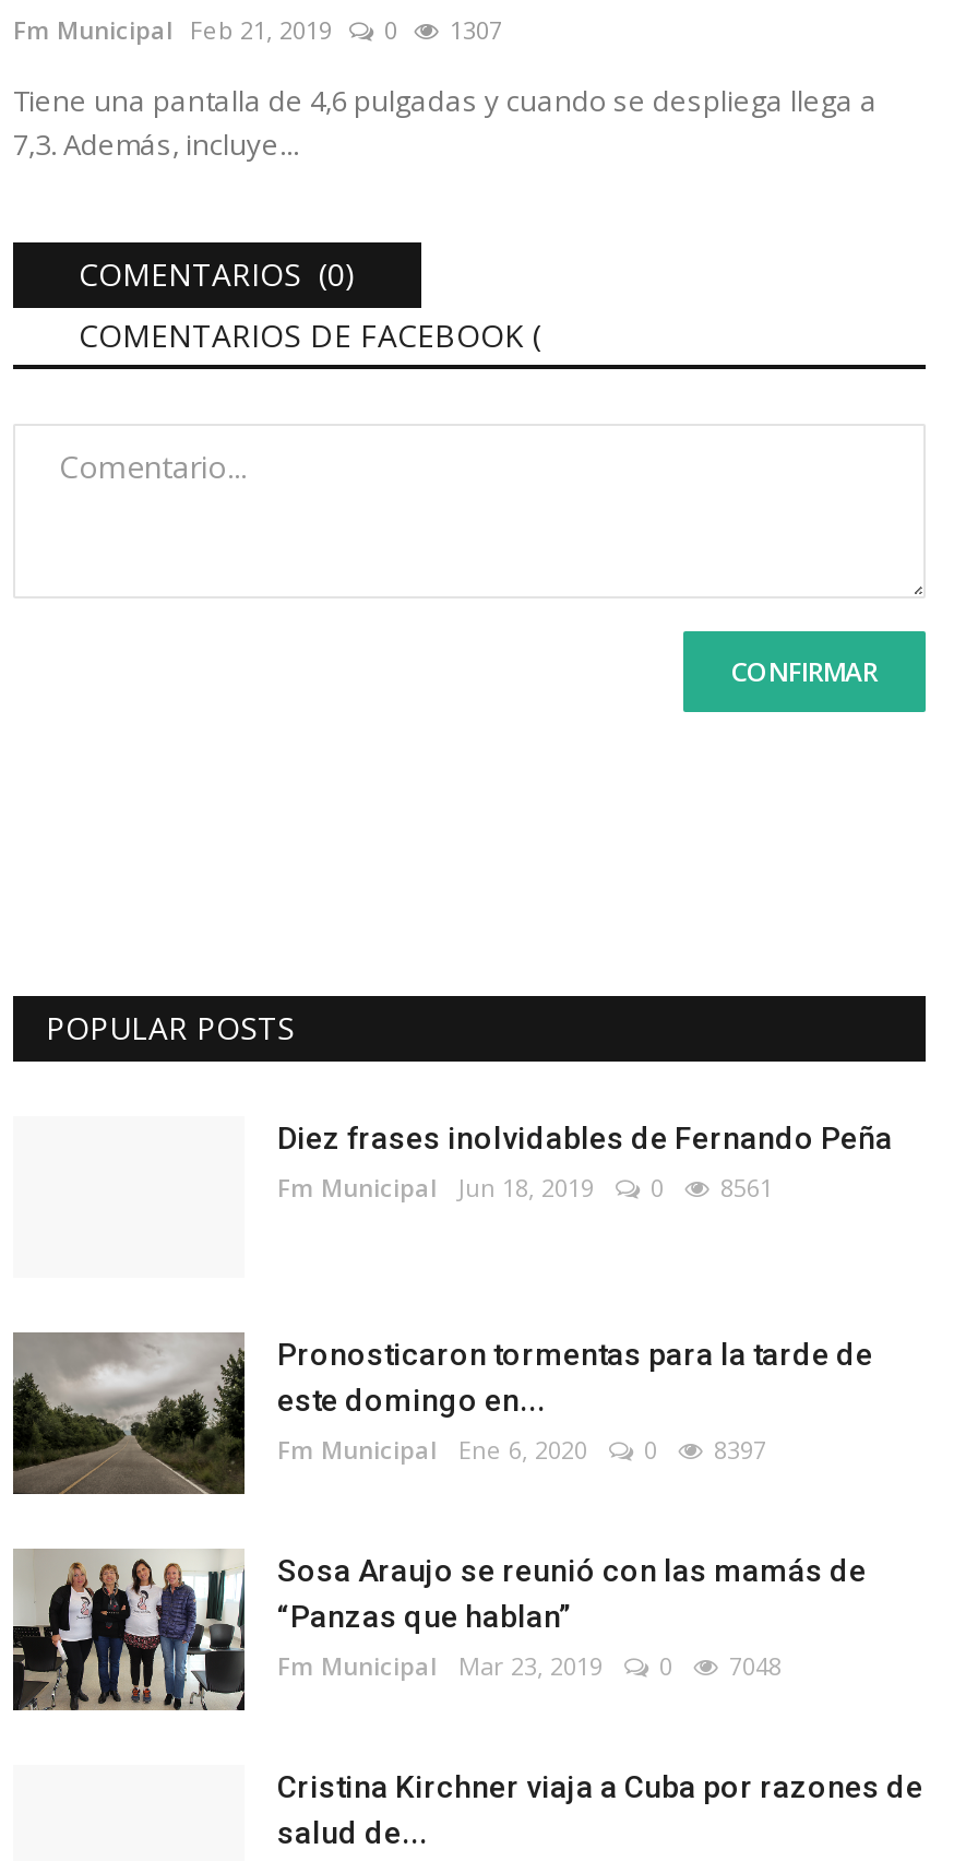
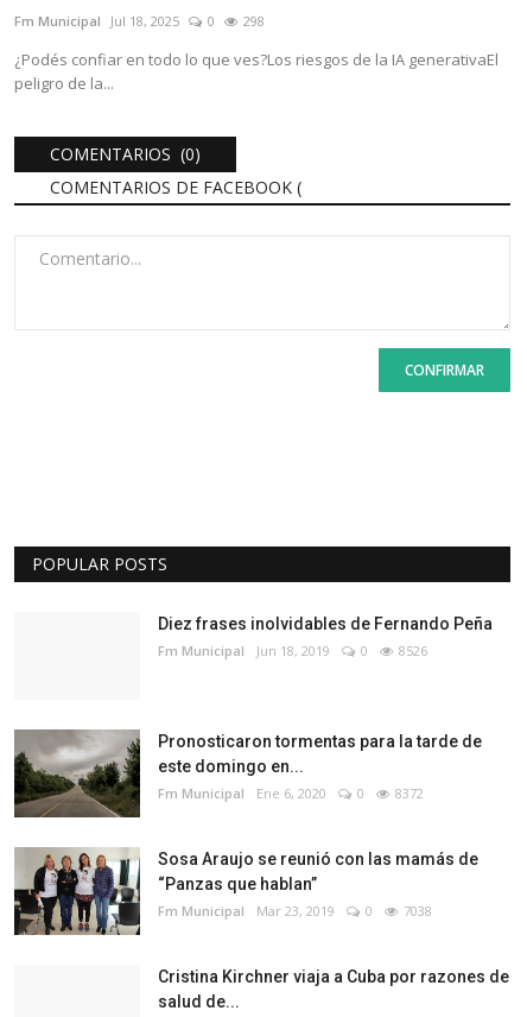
[13,14,332,46] Fm Municipal Feb 21, 2019 -> [14,12,179,30] Fm Municipal Jul 18, 2025
[450,14,502,46] 1307 -> [243,12,265,30] 298
[13,81,878,164] Tiene una pantalla de 4,6 pulgadas y cuando se despliega llega a | 7,3. Además, incluye... -> [14,49,499,94] ¿Podés confiar en todo lo que ves?Los riesgos de la IA generativaEl | peligro de la...
[277,1171,773,1204] Fm Municipal Jun 18, 2019 0 8561 -> [158,642,427,660] Fm Municipal Jun 18, 2019 0 8526
[277,1433,766,1466] Fm Municipal Ene 6, 2020 0 8397 -> [158,784,424,802] Fm Municipal Ene 6, 2020 0 8372
[277,1650,782,1682] Fm Municipal Mar 23, 2019 0 7048 -> [158,902,432,920] Fm Municipal Mar 23, 2019 0 7038

